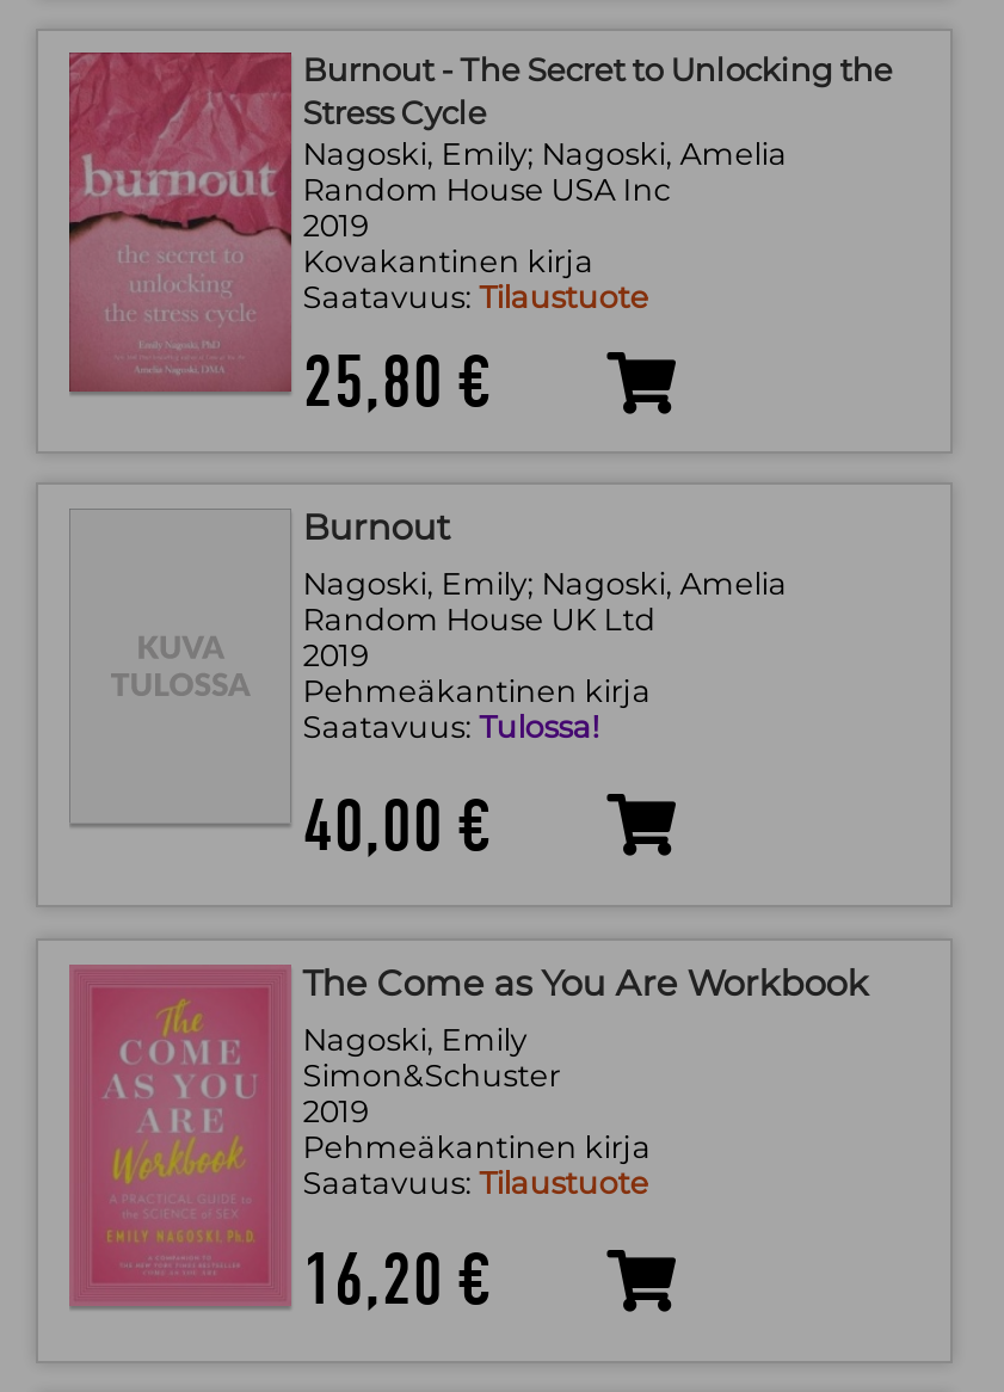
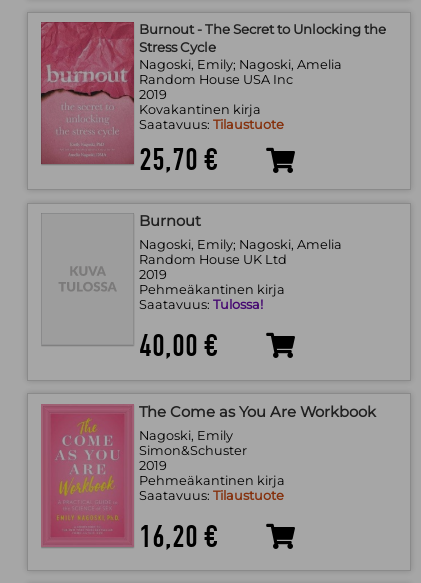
[303,340,491,426] 25,80 € -> [139,142,218,178] 25,70 €

